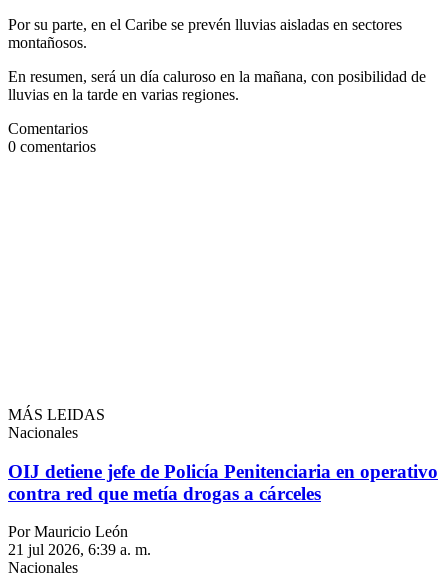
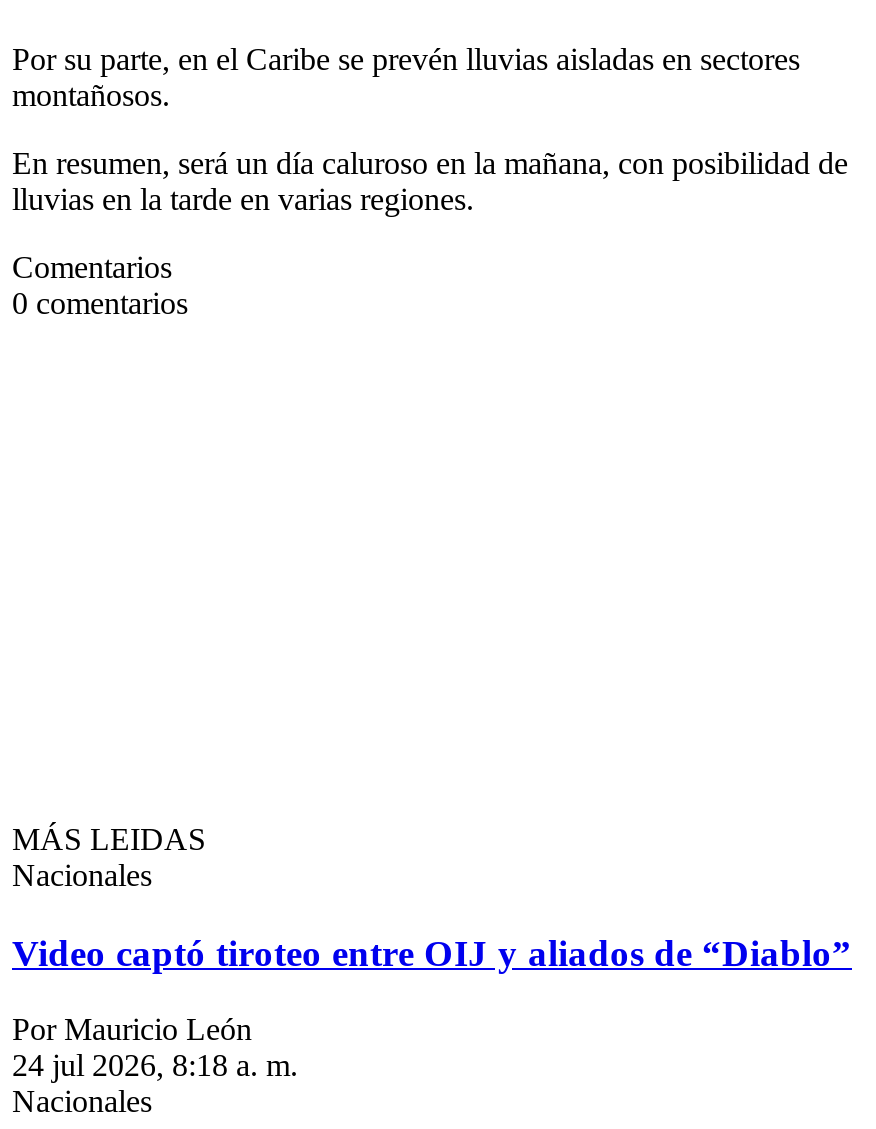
[8,460,438,503] OIJ detiene jefe de Policía Penitenciaria en operativo | contra red que metía drogas a cárceles -> [12,931,852,973] Video captó tiroteo entre OIJ y aliados de “Diablo”
[8,541,151,558] 21 jul 2026, 6:39 a. m. -> [12,1048,298,1082] 24 jul 2026, 8:18 a. m.

